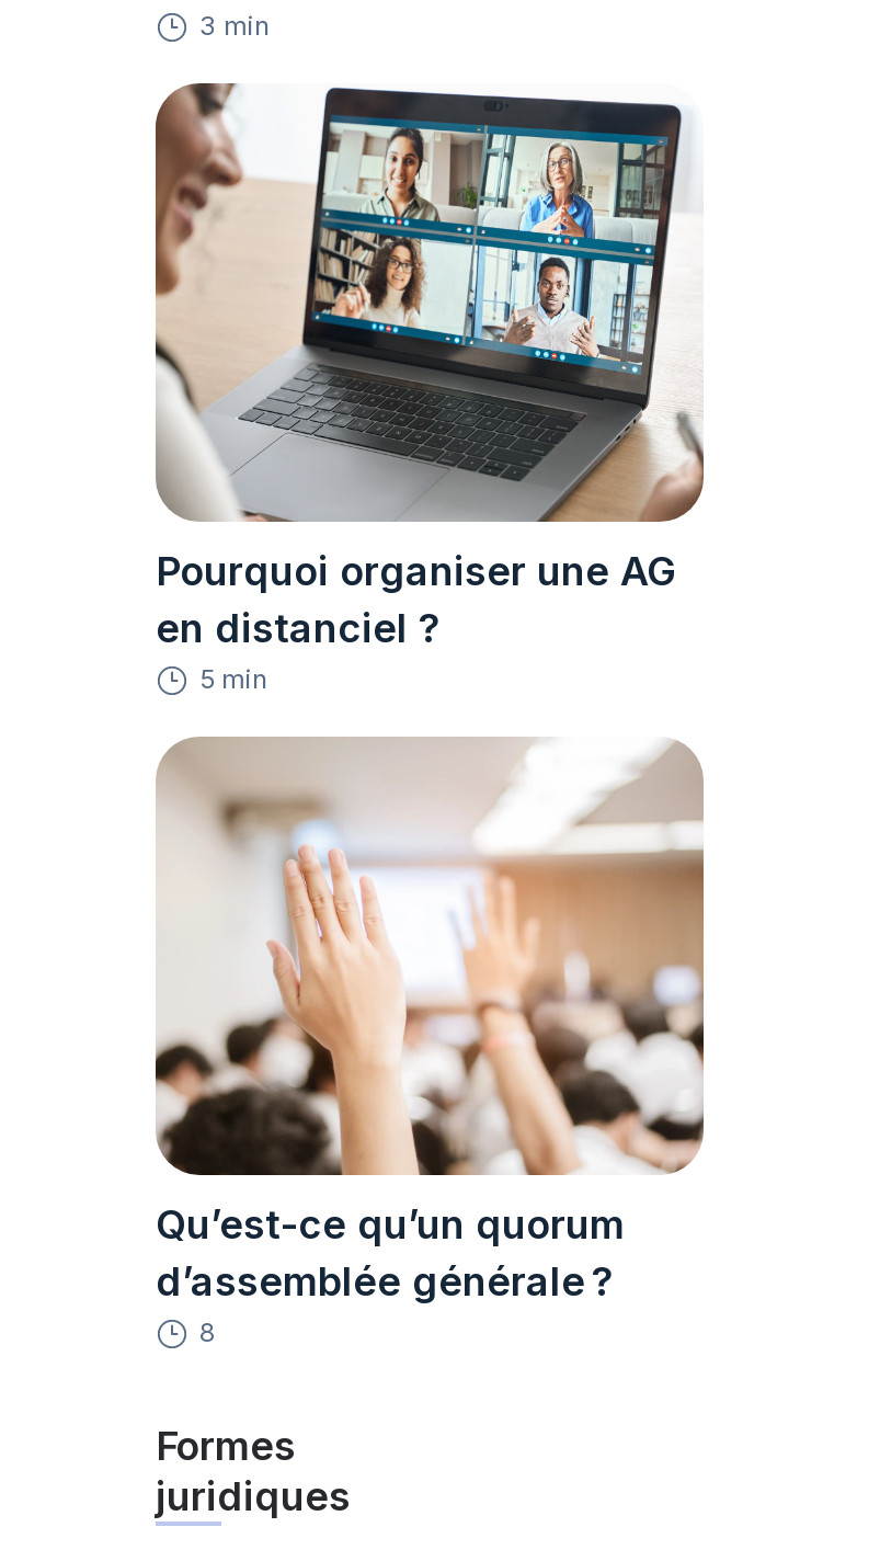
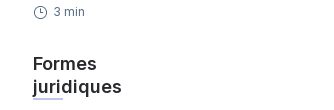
[153,81,706,695] [image] | Pourquoi organiser une AG | en distanciel ? | 5 min -> none
[153,734,706,1348] [image] | Qu’est-ce qu’un quorum | d’assemblée générale ? | 8 -> none

